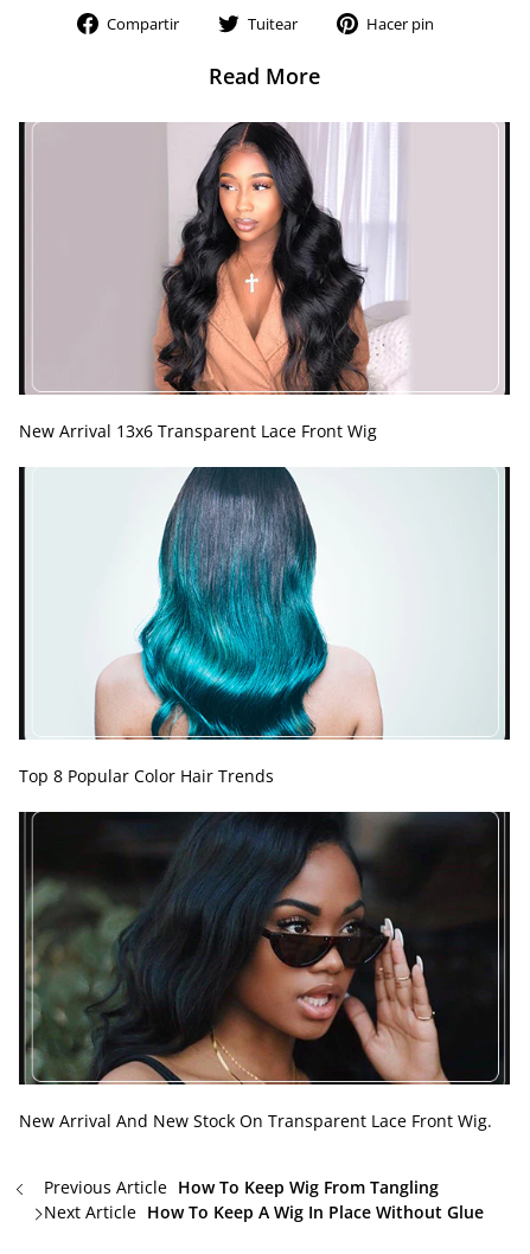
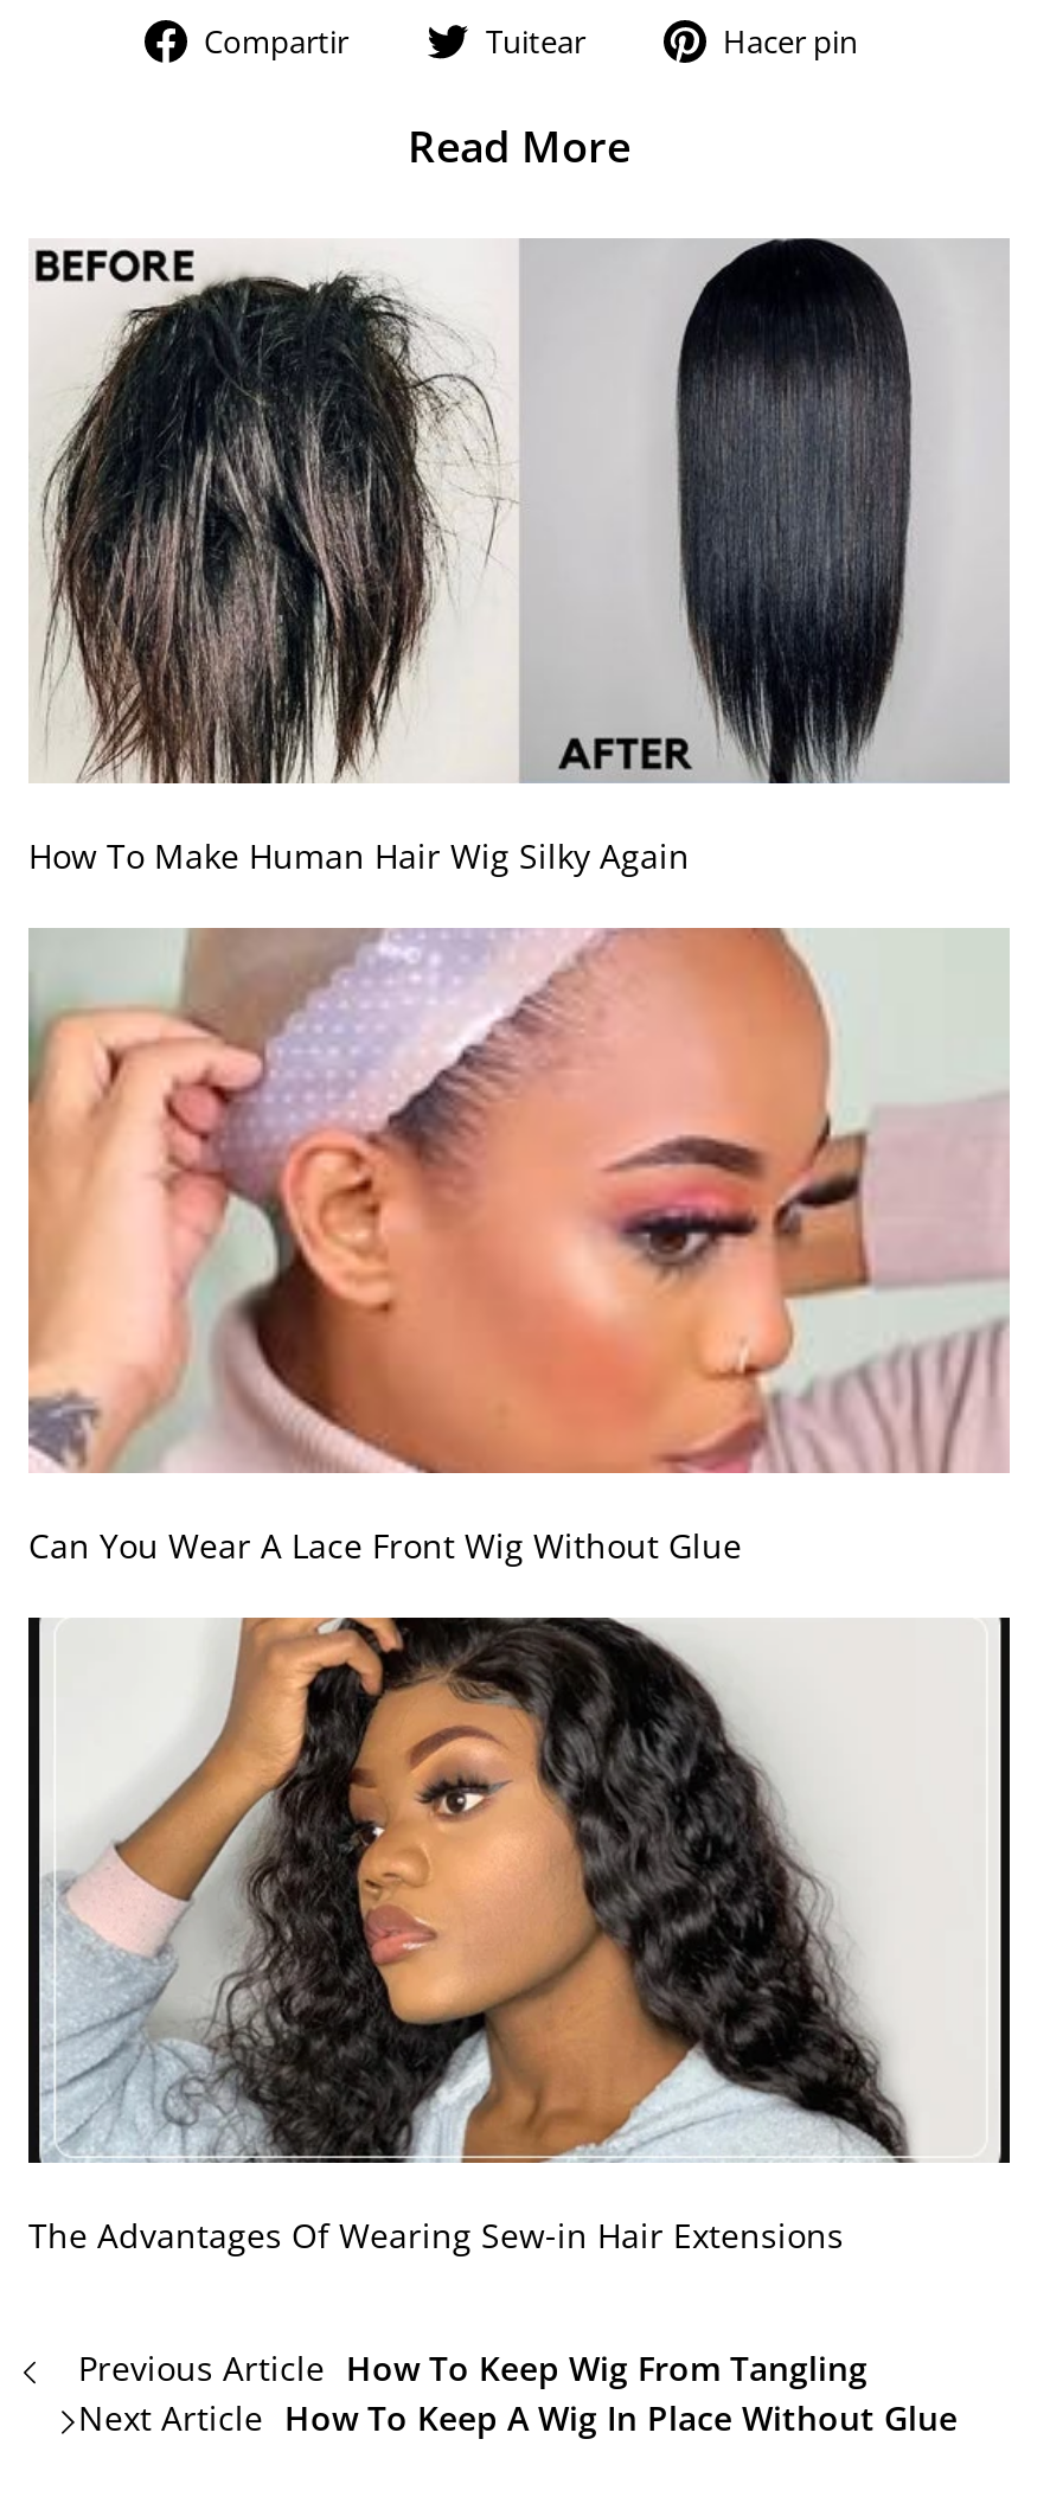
[18,121,511,442] [image] | New Arrival 13x6 Transparent Lace Front Wig -> [28,236,1010,878] [image] | How To Make Human Hair Wig Silky Again
[18,466,511,787] [image] | Top 8 Popular Color Hair Trends -> [26,926,1010,1567] [image] | Can You Wear A Lace Front Wig Without Glue
[19,811,505,1132] [image] | New Arrival And New Stock On Transparent Lace Front Wig. -> [28,1615,1003,2257] [image] | The Advantages Of Wearing Sew-in Hair Extensions

